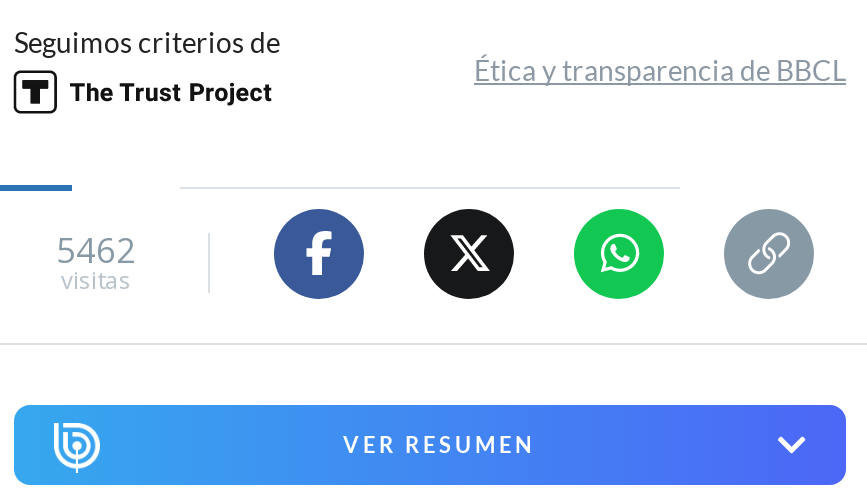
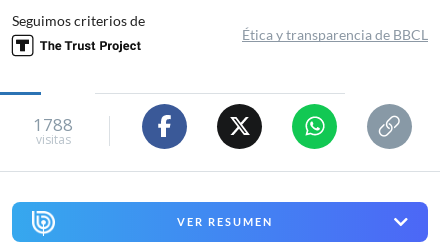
[56,227,136,273] 5462 -> [33,113,73,136] 1788

